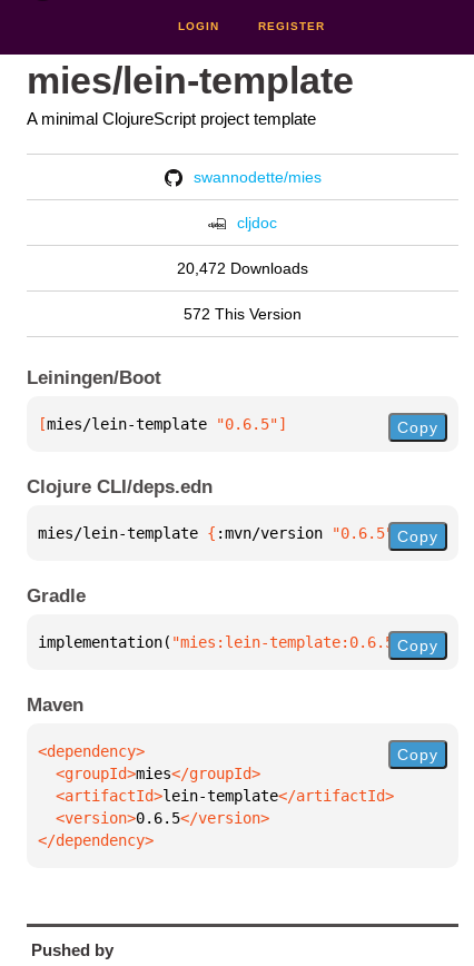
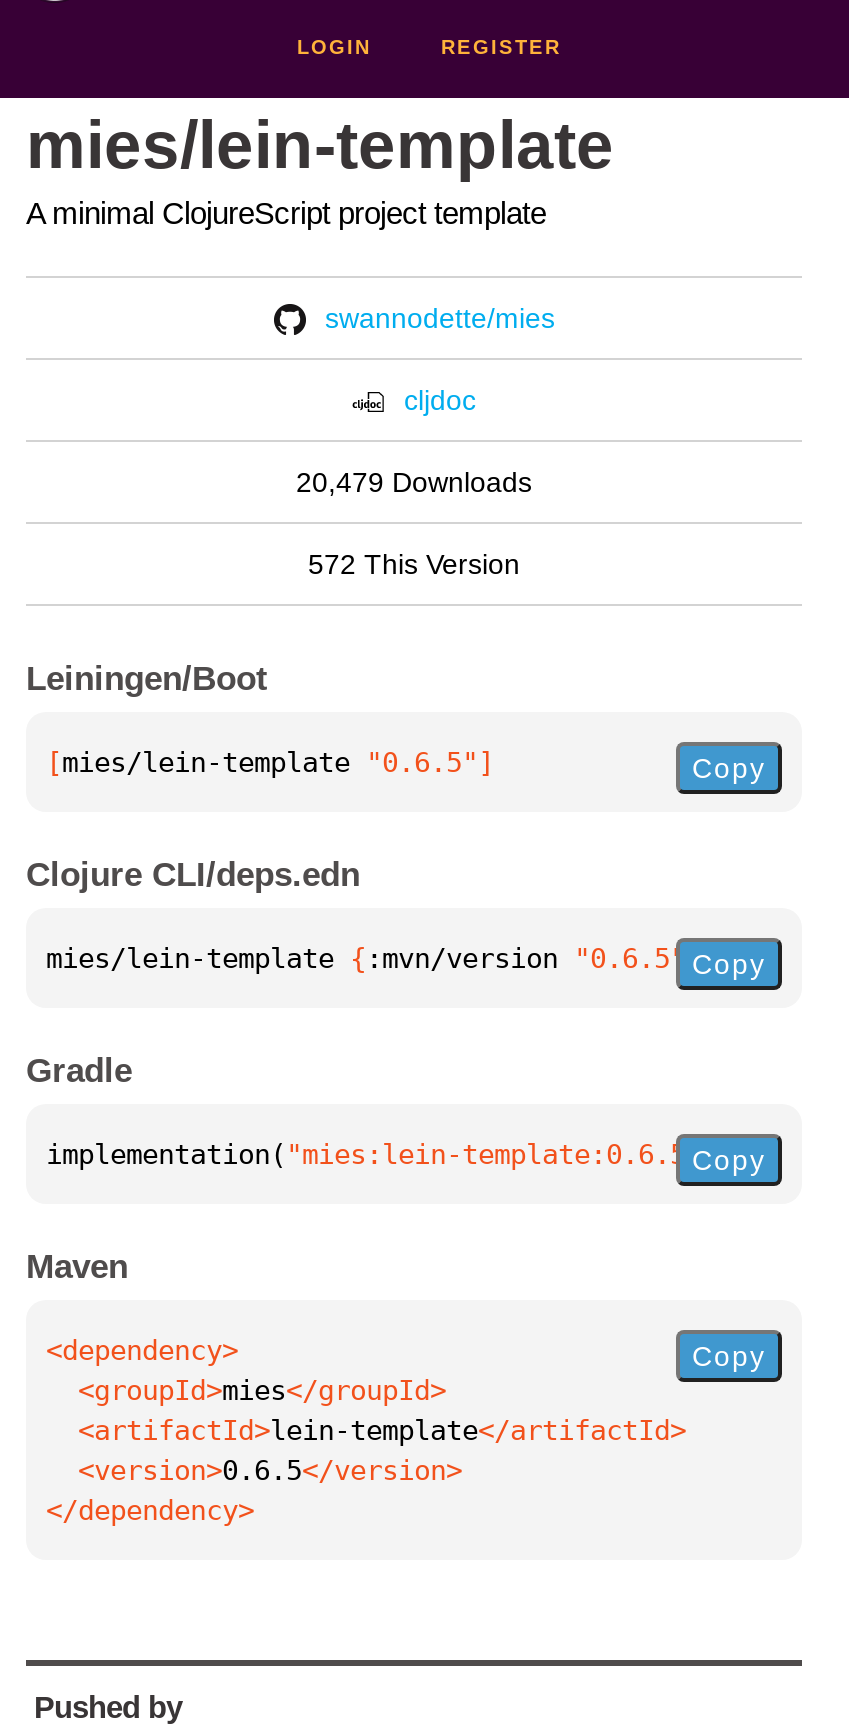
[177,259,308,277] 20,472 Downloads -> [296,466,532,498] 20,479 Downloads

